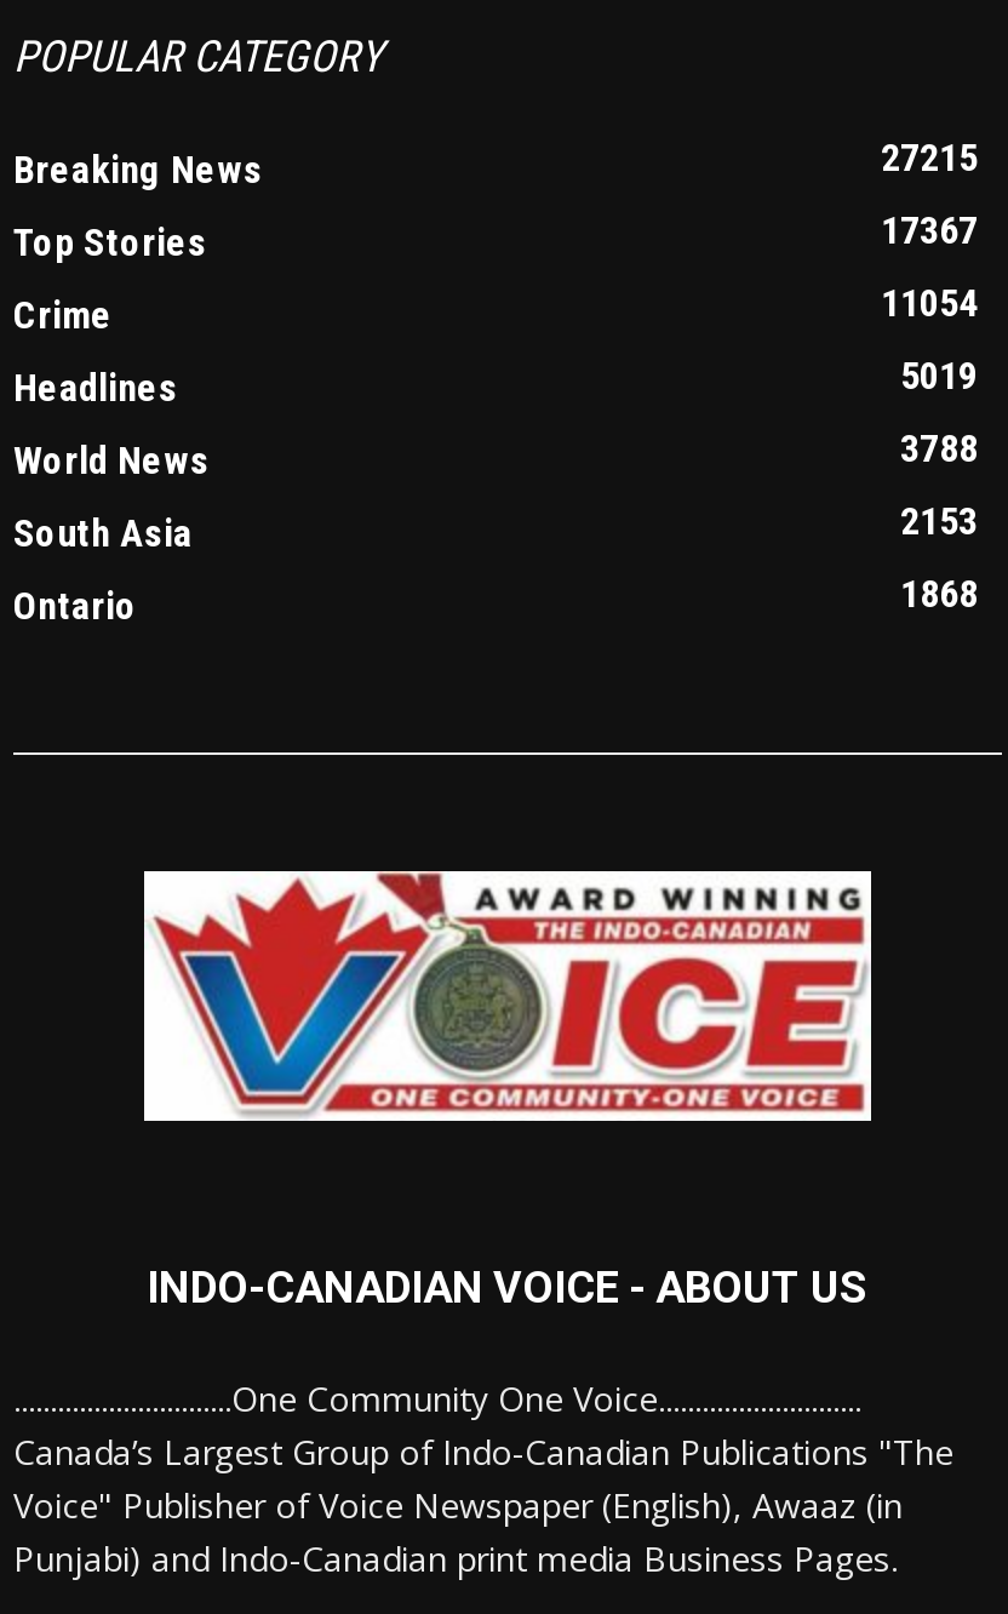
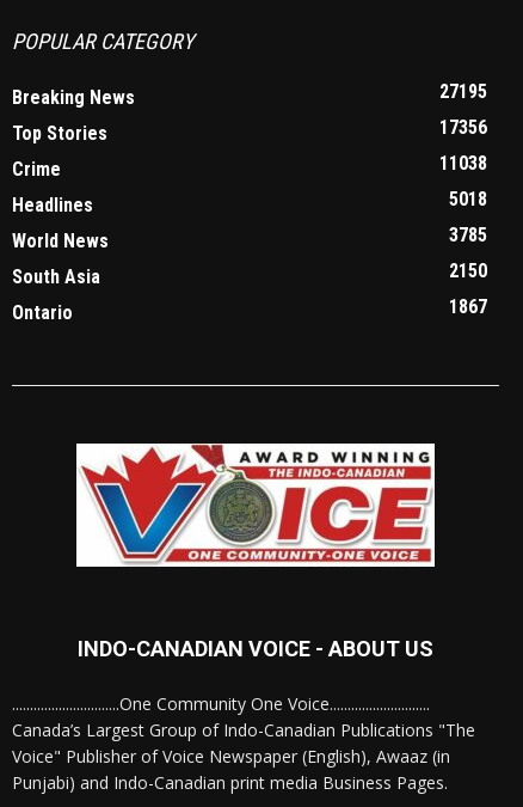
[881,134,978,181] 27215 -> [439,80,487,103] 27195
[881,207,978,253] 17367 -> [439,116,487,139] 17356
[881,280,978,326] 11054 -> [439,152,487,175] 11038
[900,353,978,399] 5019 -> [449,188,487,210] 5018
[900,425,978,471] 3788 -> [449,224,487,246] 3785
[900,498,978,544] 2153 -> [449,259,487,282] 2150
[900,571,978,617] 1868 -> [449,295,487,318] 1867

